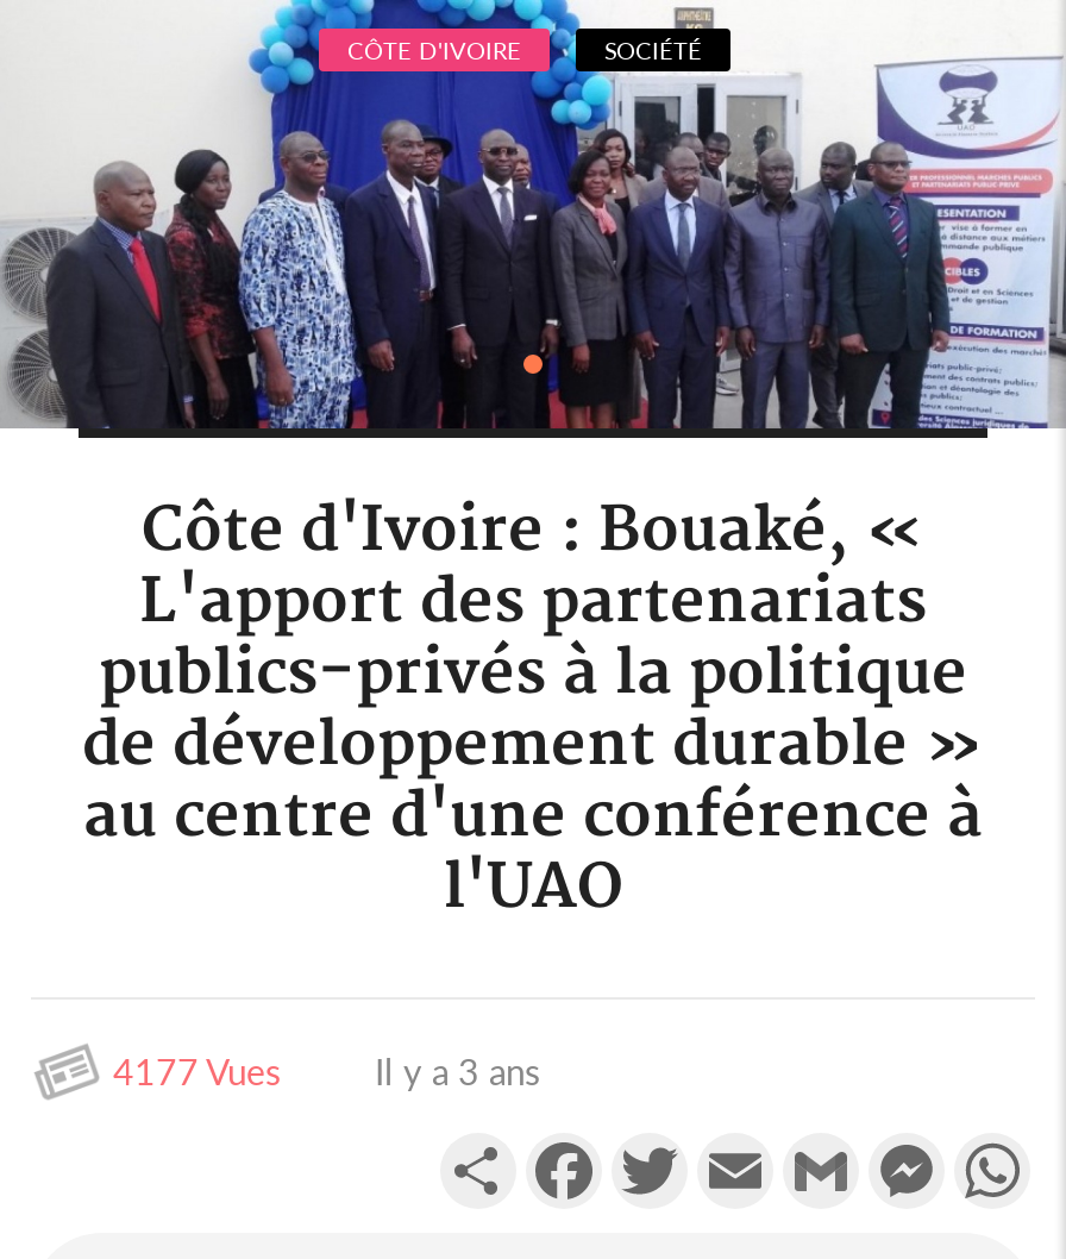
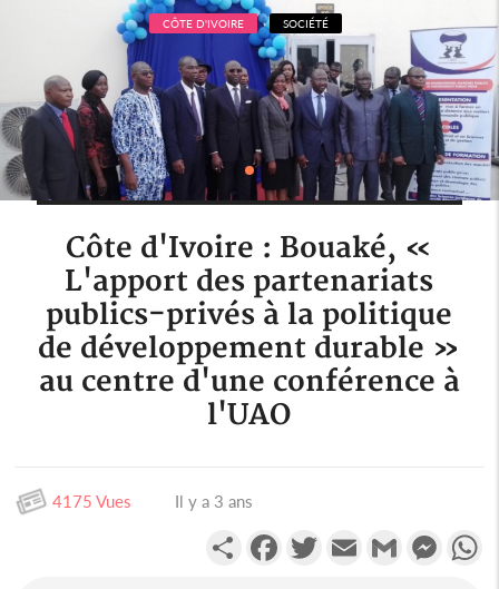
[103,1050,541,1092] 4177 Vues Il y a 3 ans -> [48,491,253,511] 4175 Vues Il y a 3 ans

